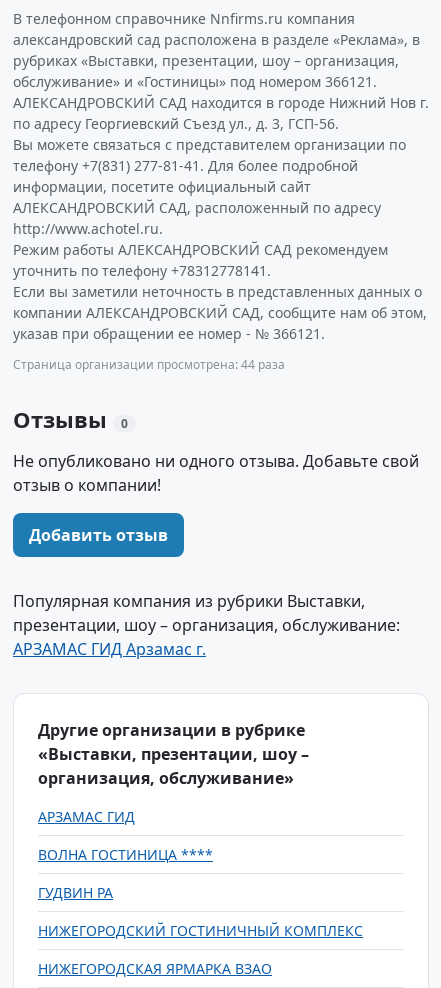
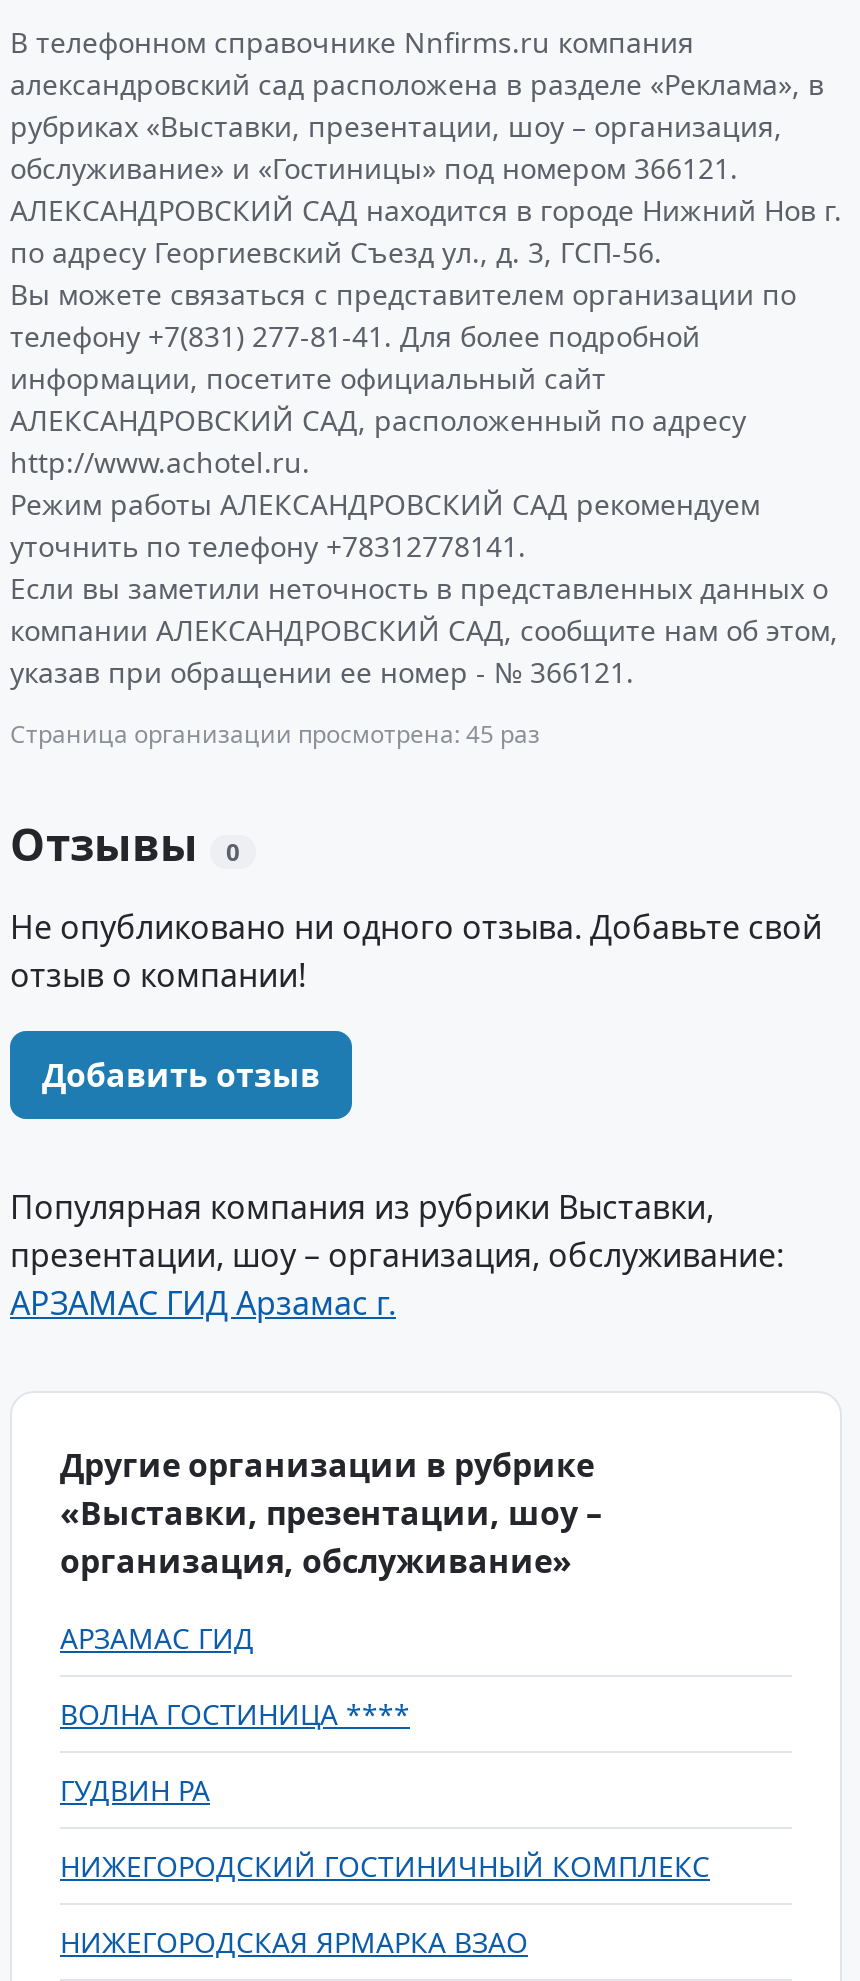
[13,356,285,373] Страница организации просмотрена: 44 раза -> [10,717,540,751] Страница организации просмотрена: 45 раз

